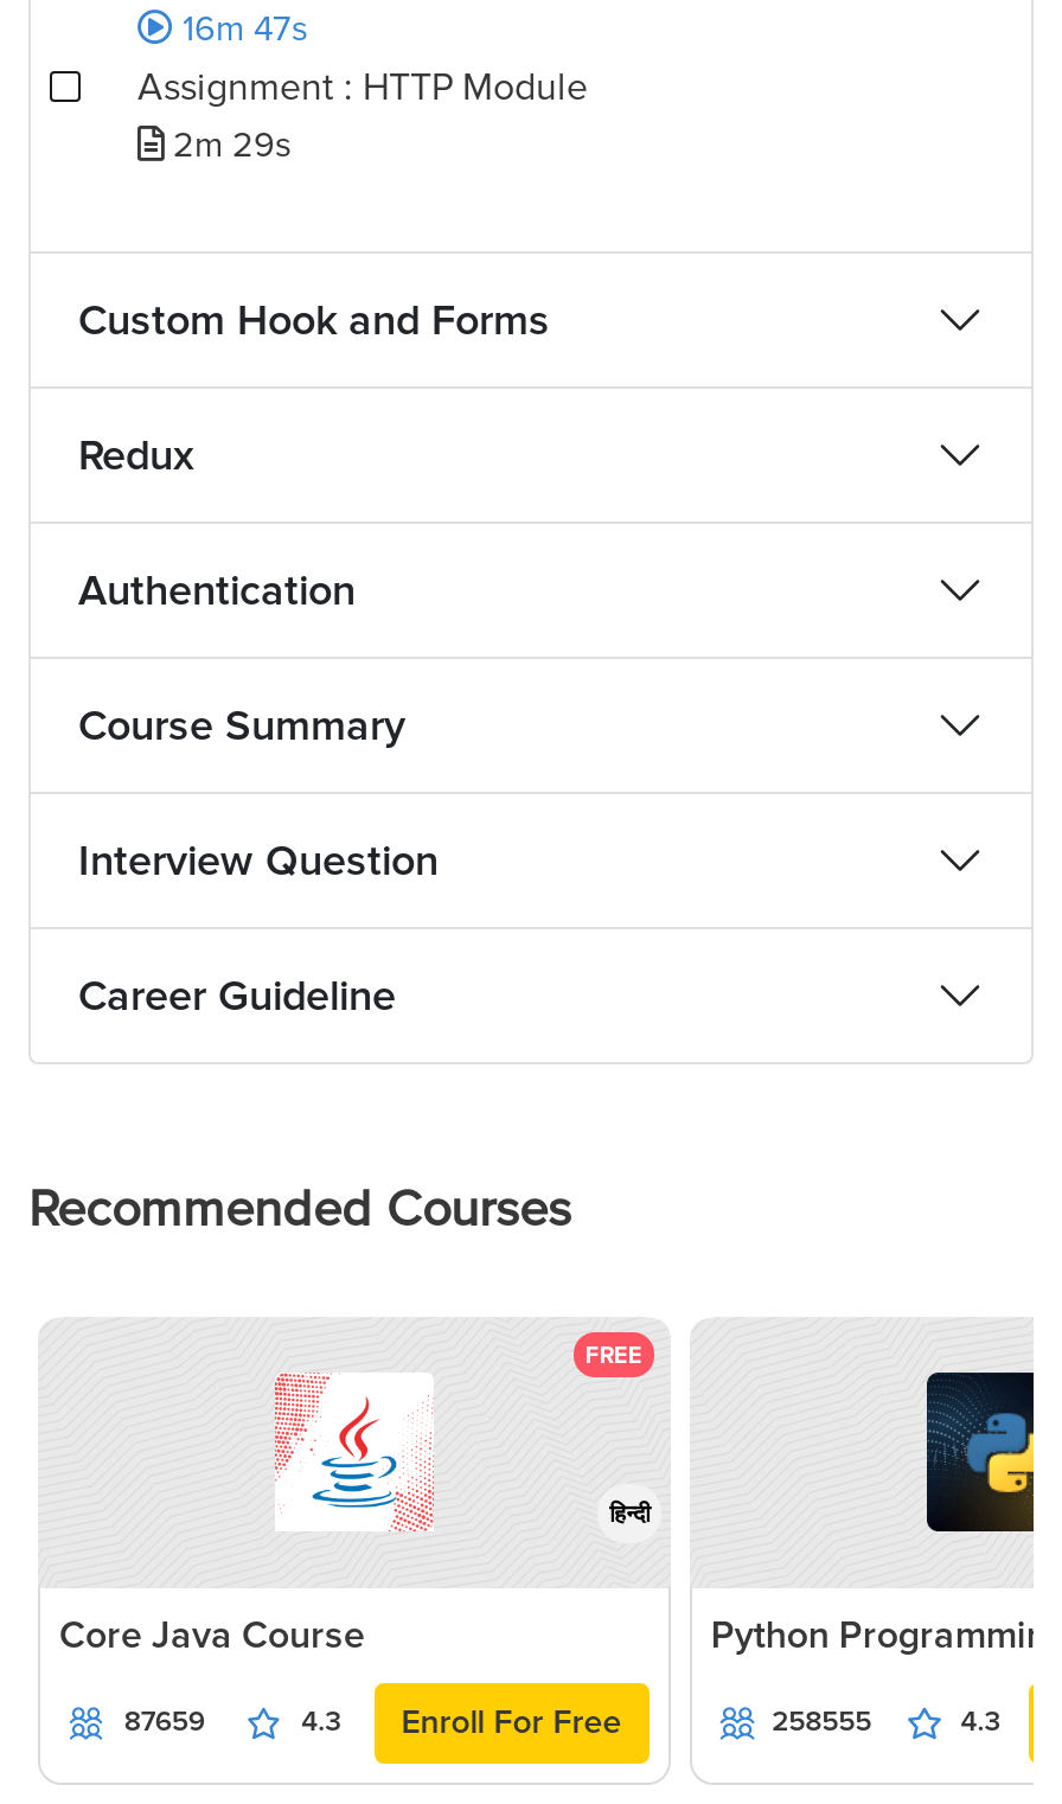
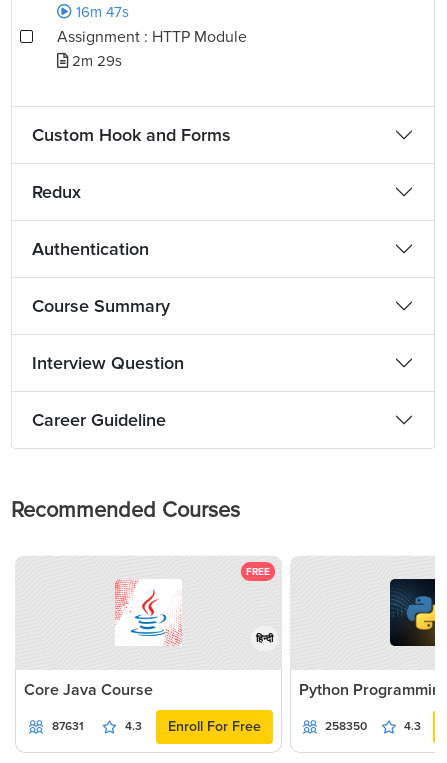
[124,1704,205,1739] 87659 -> [52,719,84,734] 87631
[772,1704,872,1739] 258555 -> [325,719,367,734] 258350

